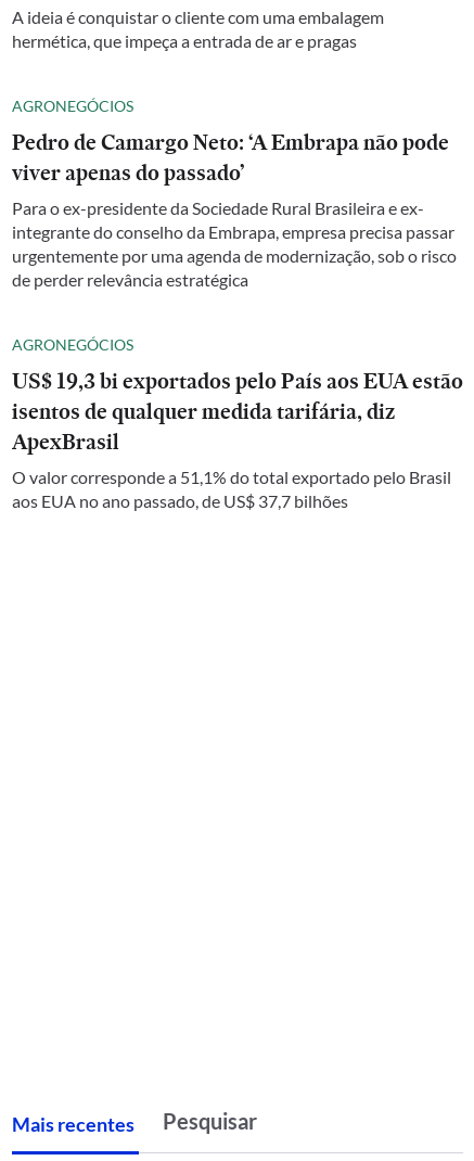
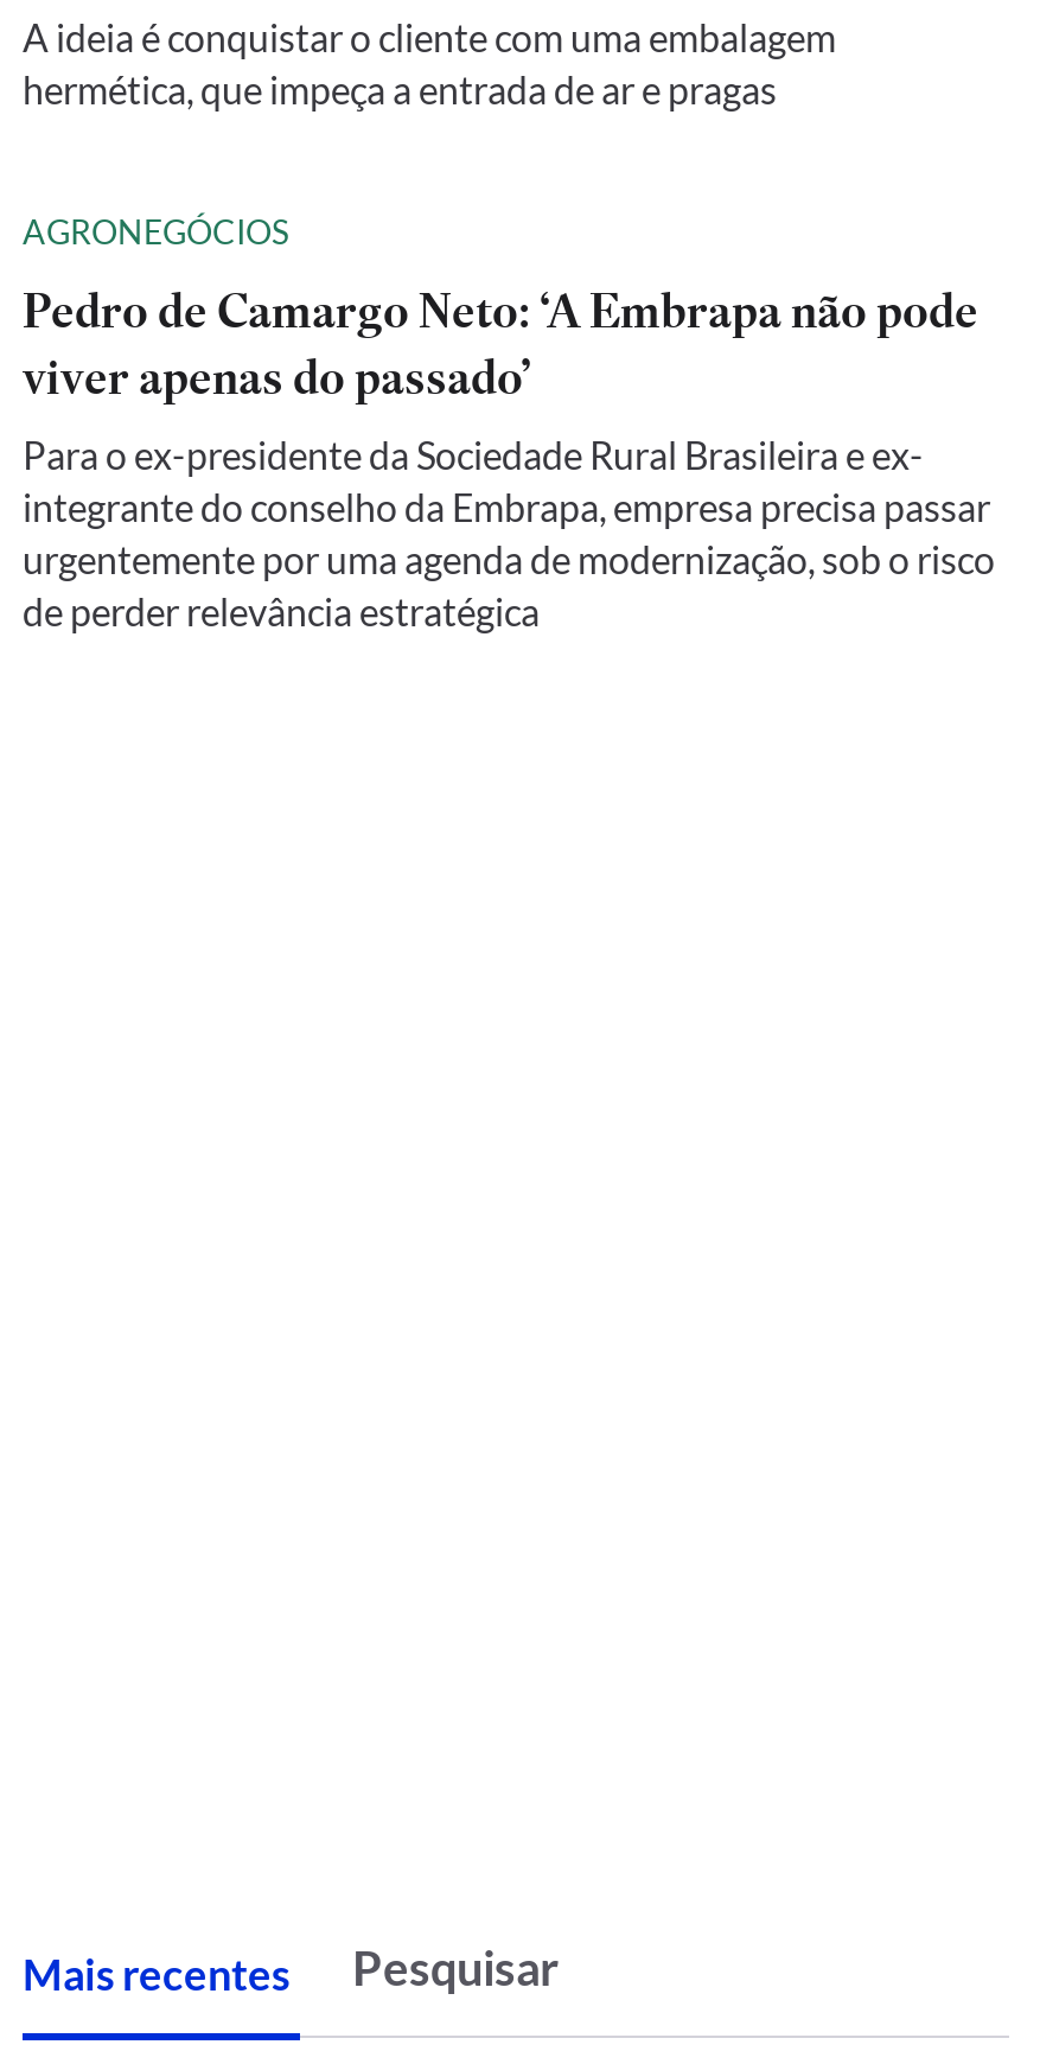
[12,335,463,511] AGRONEGÓCIOS | US$ 19,3 bi exportados pelo País aos EUA estão | isentos de qualquer medida tarifária, diz | ApexBrasil | O valor corresponde a 51,1% do total exportado pelo Brasil | aos EUA no ano passado, de US$ 37,7 bilhões -> none

